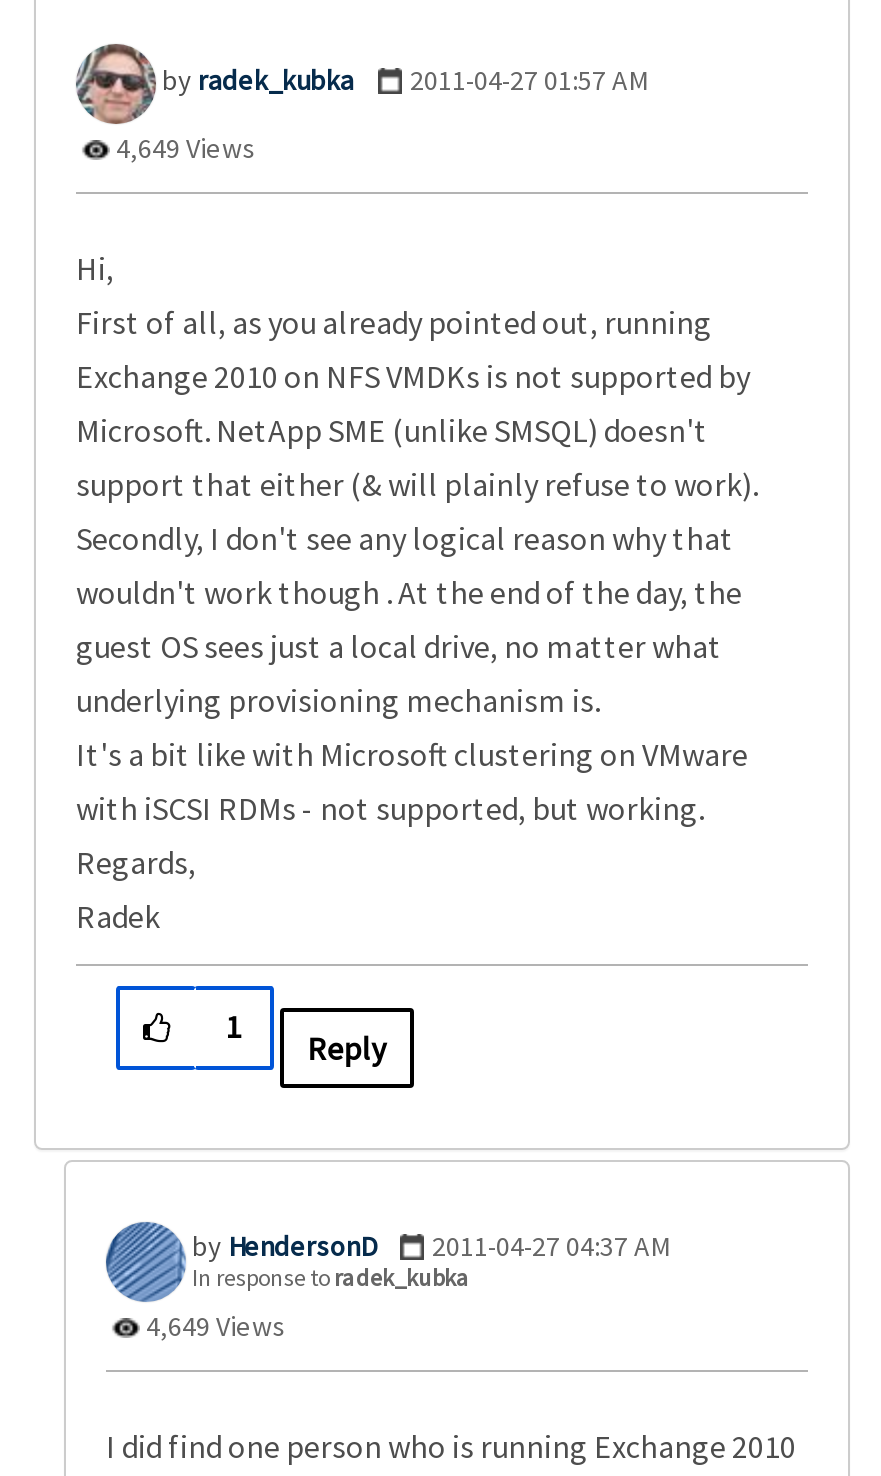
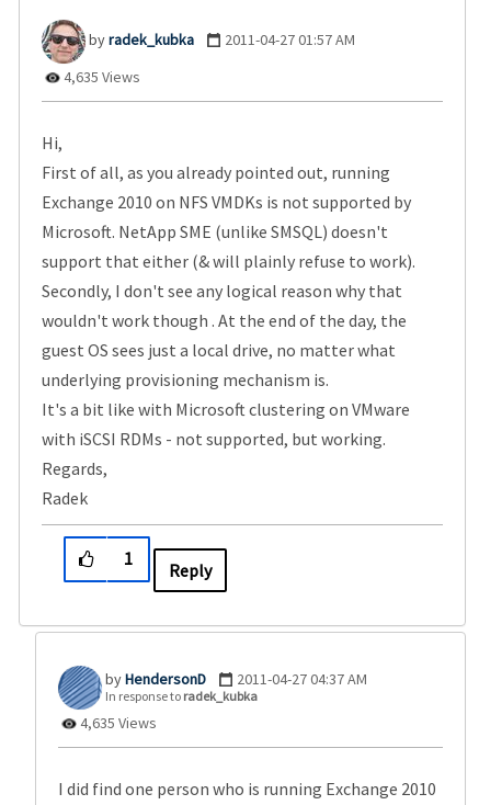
[110,130,256,166] 4,649 Views -> [60,67,140,87] 4,635 Views
[140,1308,286,1344] 4,649 Views -> [77,713,157,733] 4,635 Views

